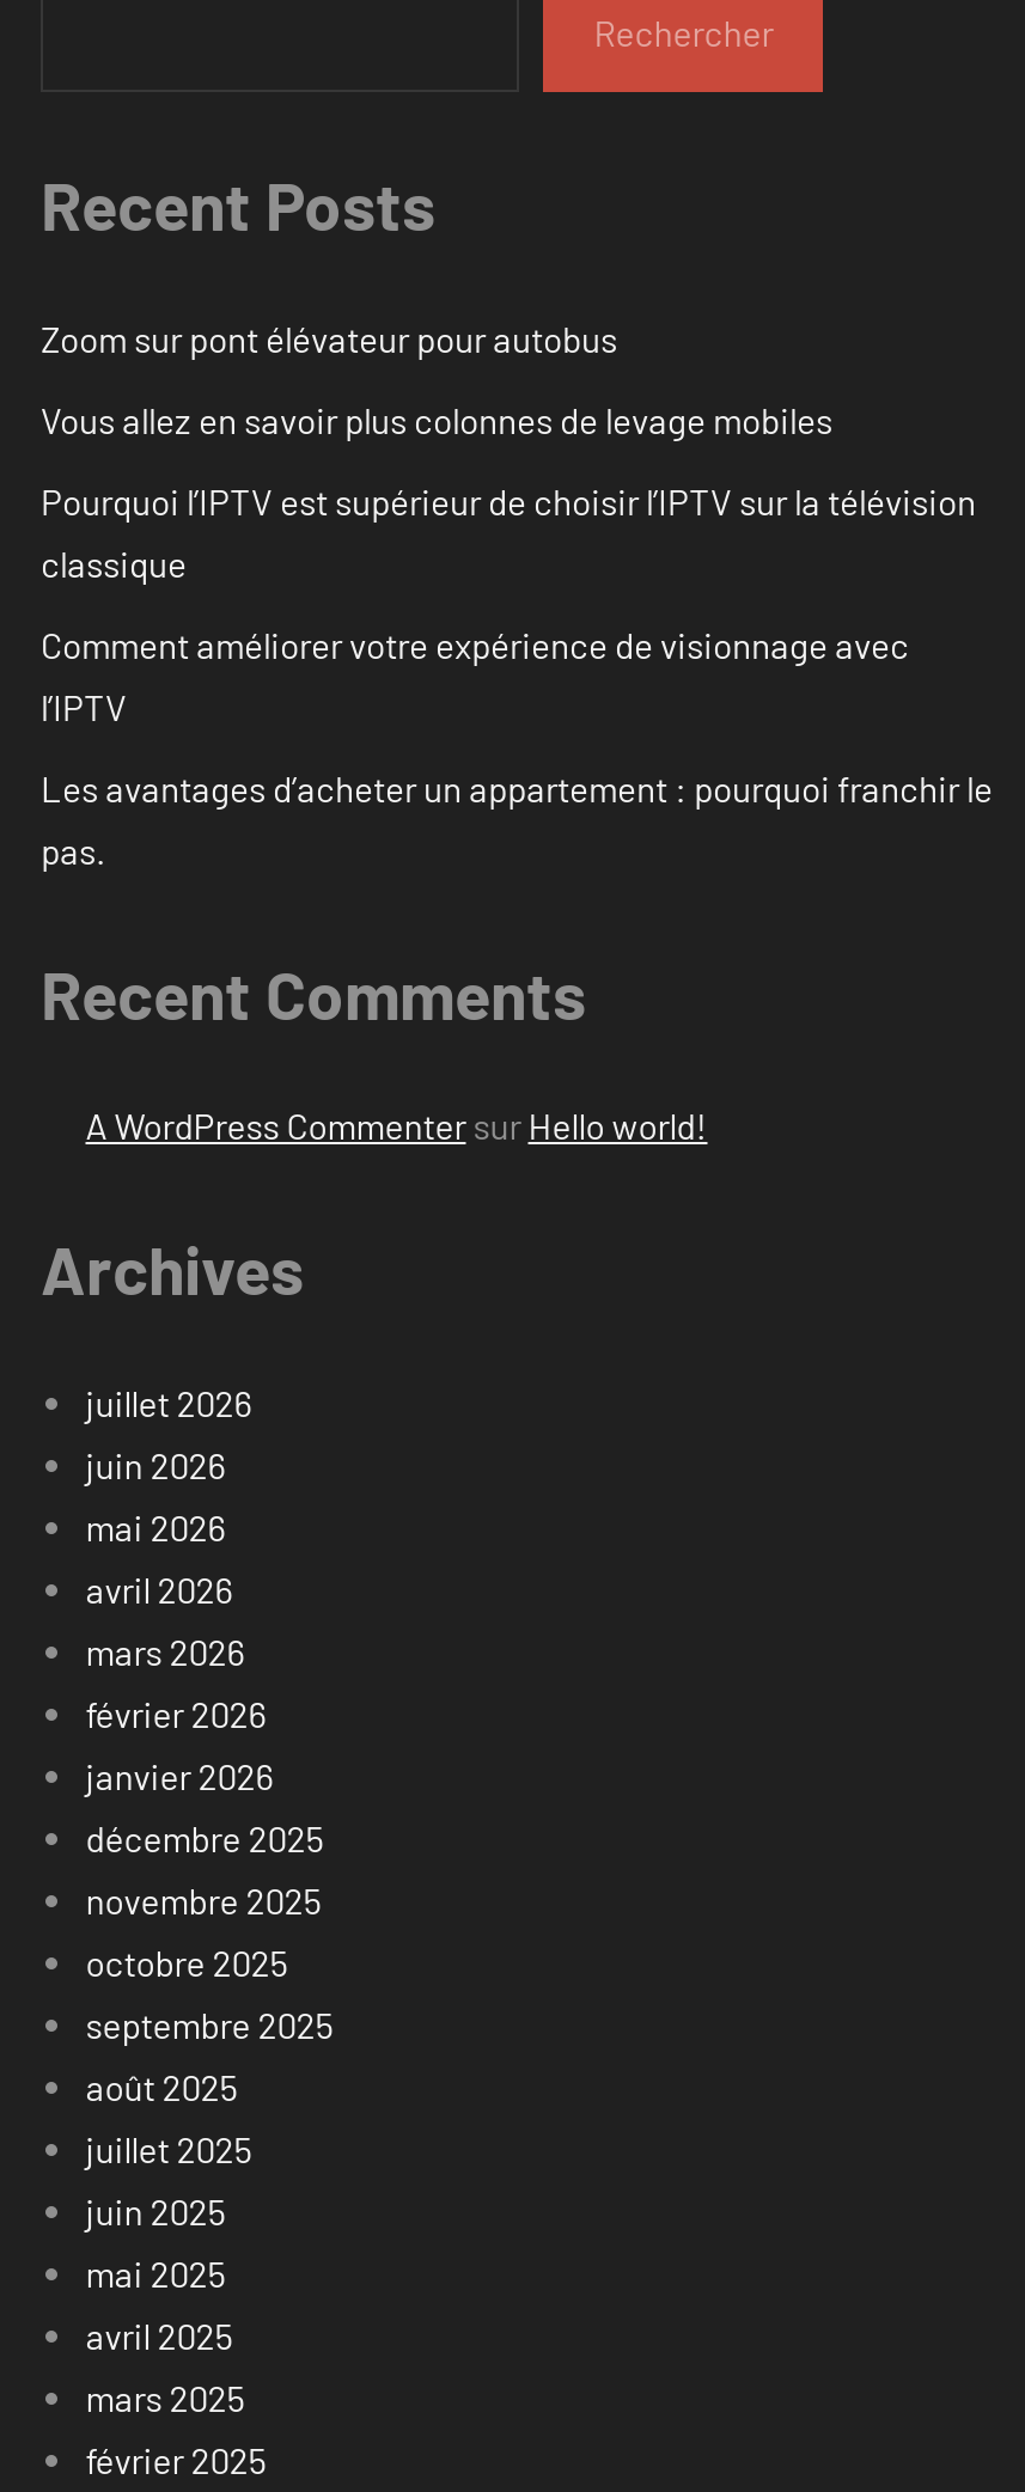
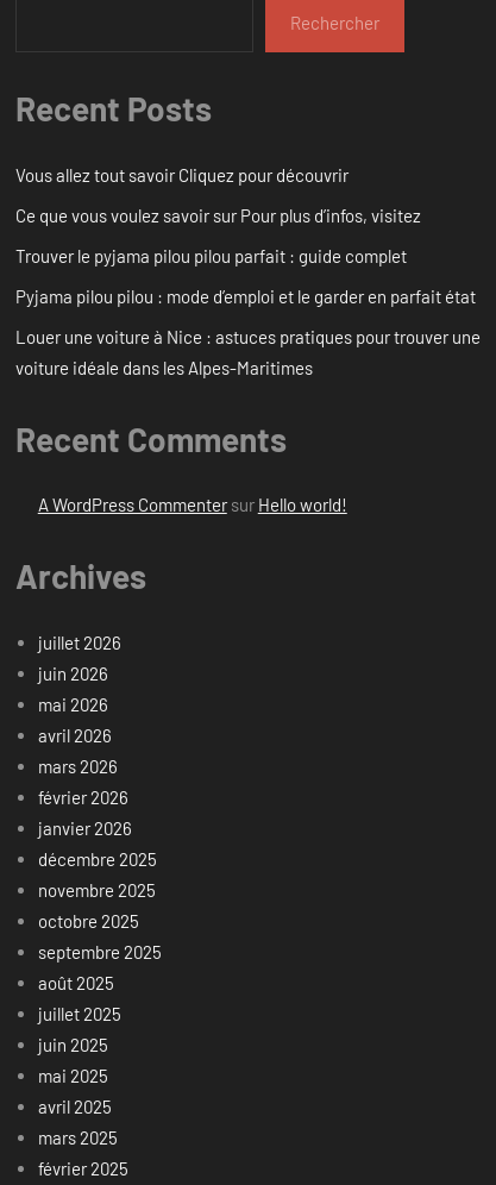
[41,316,617,359] Zoom sur pont élévateur pour autobus -> [15,164,349,185] Vous allez tout savoir Cliquez pour découvrir
[41,398,832,441] Vous allez en savoir plus colonnes de levage mobiles -> [15,204,421,226] Ce que vous voulez savoir sur Pour plus d’infos, visitez
[41,479,976,584] Pourquoi l’IPTV est supérieur de choisir l’IPTV sur la télévision | classique -> [15,245,407,266] Trouver le pyjama pilou pilou parfait : guide complet
[41,623,909,728] Comment améliorer votre expérience de visionnage avec | l’IPTV -> [15,285,476,307] Pyjama pilou pilou : mode d’emploi et le garder en parfait état
[41,766,993,871] Les avantages d’acheter un appartement : pourquoi franchir le | pas. -> [15,326,481,378] Louer une voiture à Nice : astuces pratiques pour trouver une | voiture idéale dans les Alpes-Maritimes

